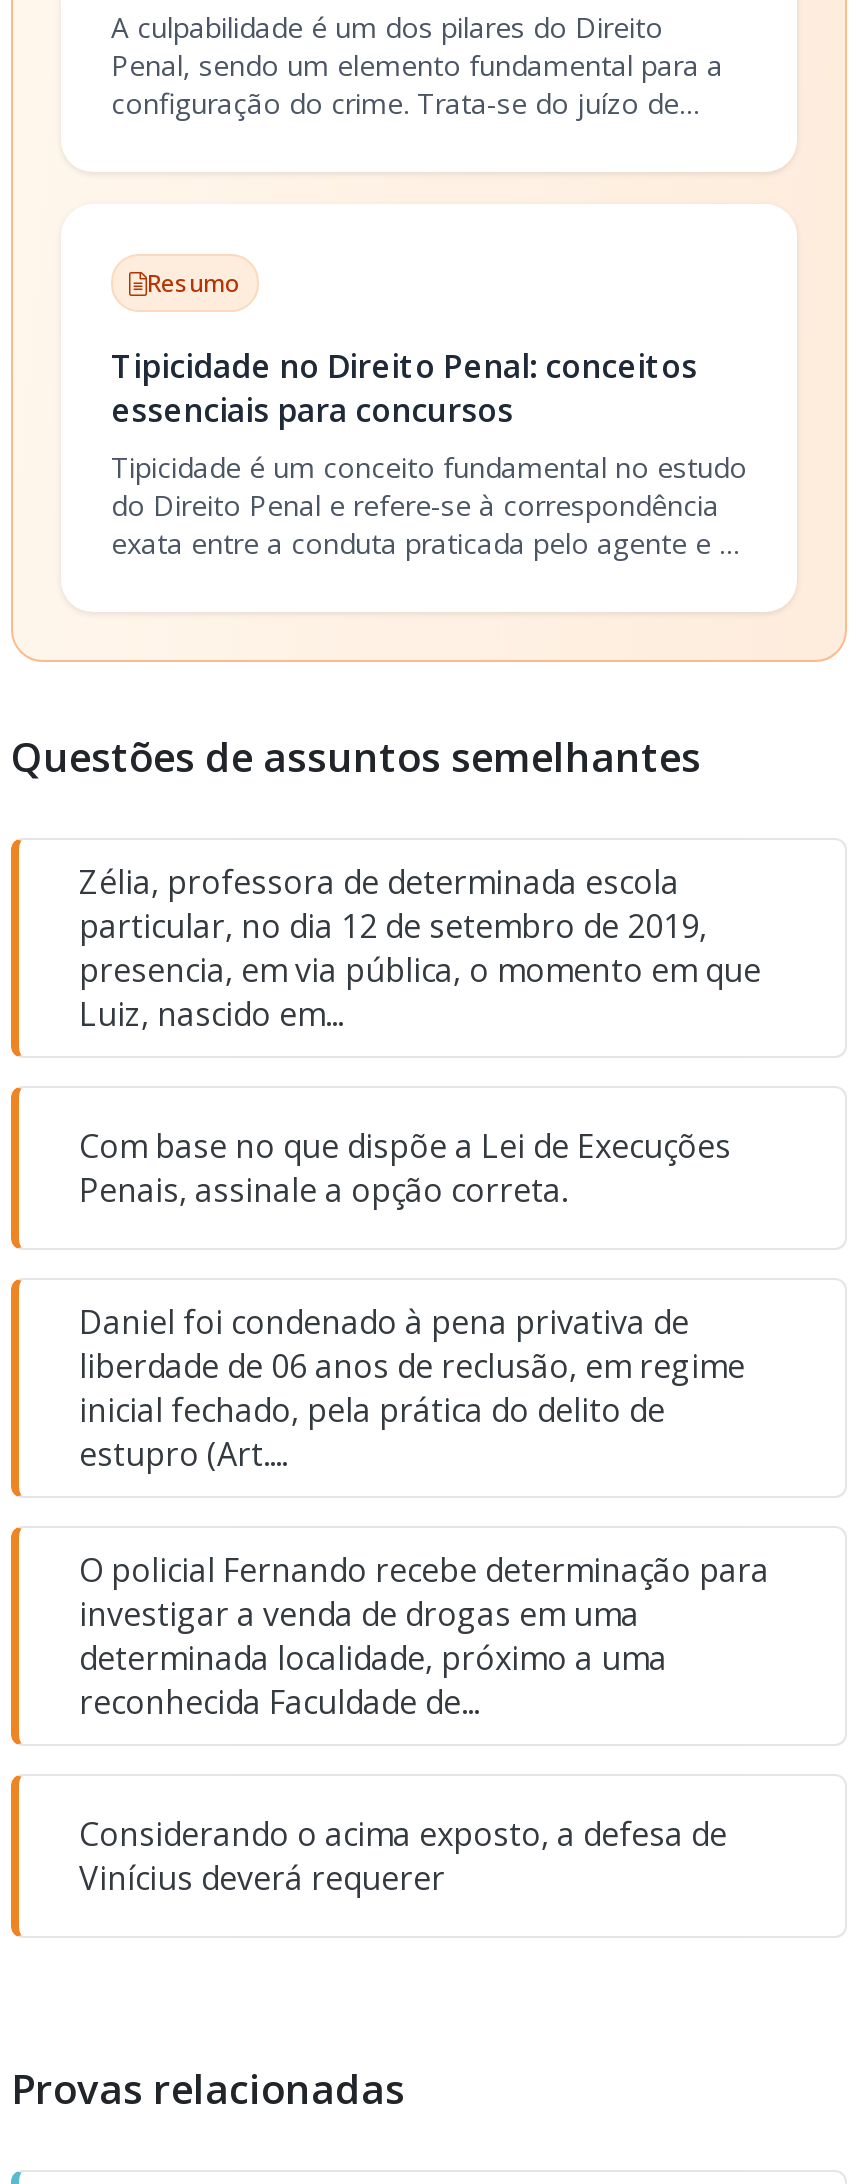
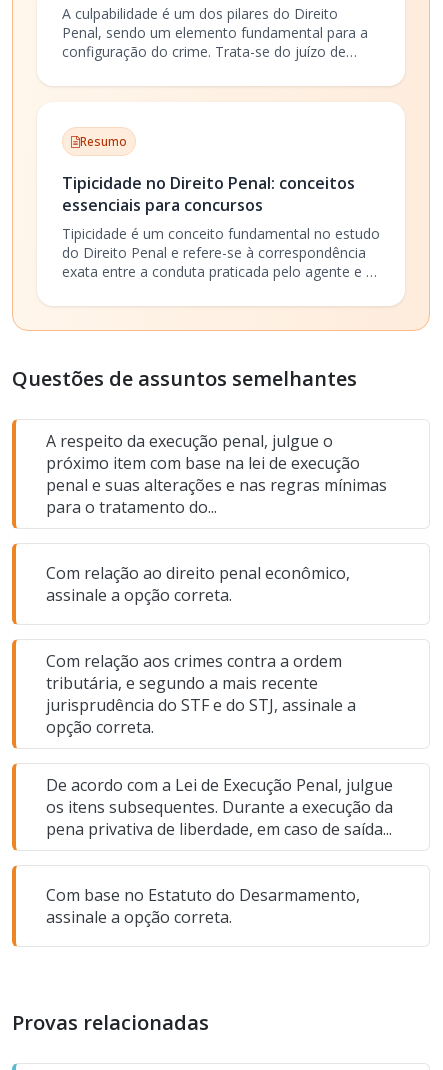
[79,860,761,1036] Zélia, professora de determinada escola | particular, no dia 12 de setembro de 2019, | presencia, em via pública, o momento em que | Luiz, nascido em... -> [46,430,387,518] A respeito da execução penal, julgue o | próximo item com base na lei de execução | penal e suas alterações e nas regras mínimas | para o tratamento do...
[79,1124,731,1212] Com base no que dispõe a Lei de Execuções | Penais, assinale a opção correta. -> [46,562,350,606] Com relação ao direito penal econômico, | assinale a opção correta.
[79,1300,745,1476] Daniel foi condenado à pena privativa de | liberdade de 06 anos de reclusão, em regime | inicial fechado, pela prática do delito de | estupro (Art.... -> [46,650,356,738] Com relação aos crimes contra a ordem | tributária, e segundo a mais recente | jurisprudência do STF e do STJ, assinale a | opção correta.
[79,1548,769,1724] O policial Fernando recebe determinação para | investigar a venda de drogas em uma | determinada localidade, próximo a uma | reconhecida Faculdade de... -> [46,774,393,840] De acordo com a Lei de Execução Penal, julgue | os itens subsequentes. Durante a execução da | pena privativa de liberdade, em caso de saída...
[79,1812,727,1900] Considerando o acima exposto, a defesa de | Vinícius deverá requerer -> [46,884,360,928] Com base no Estatuto do Desarmamento, | assinale a opção correta.

